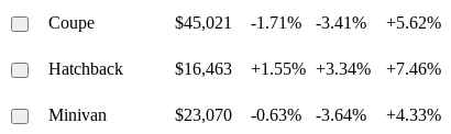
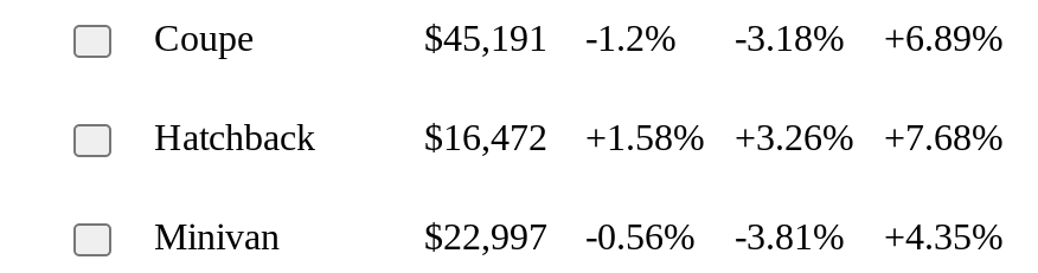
[175,13,232,31] $45,021 -> [424,17,547,57] $45,191
[251,13,301,31] -1.71% -> [585,17,675,57] -1.2%
[316,13,366,31] -3.41% -> [735,17,844,57] -3.18%
[386,13,441,31] +5.62% -> [884,17,1002,57] +6.89%
[175,59,441,78] $16,463 | +1.55% +3.34% | +7.46% -> [424,116,1002,156] $16,472 | +1.58% | +3.26% | +7.68%
[175,105,232,124] $23,070 -> [424,215,547,256] $22,997
[251,105,301,124] -0.63% -> [585,215,694,256] -0.56%
[316,105,366,124] -3.64% -> [735,215,844,256] -3.81%
[386,105,441,124] +4.33% -> [884,215,1002,256] +4.35%

